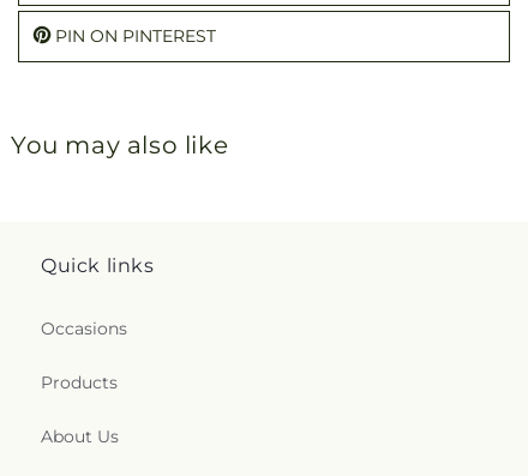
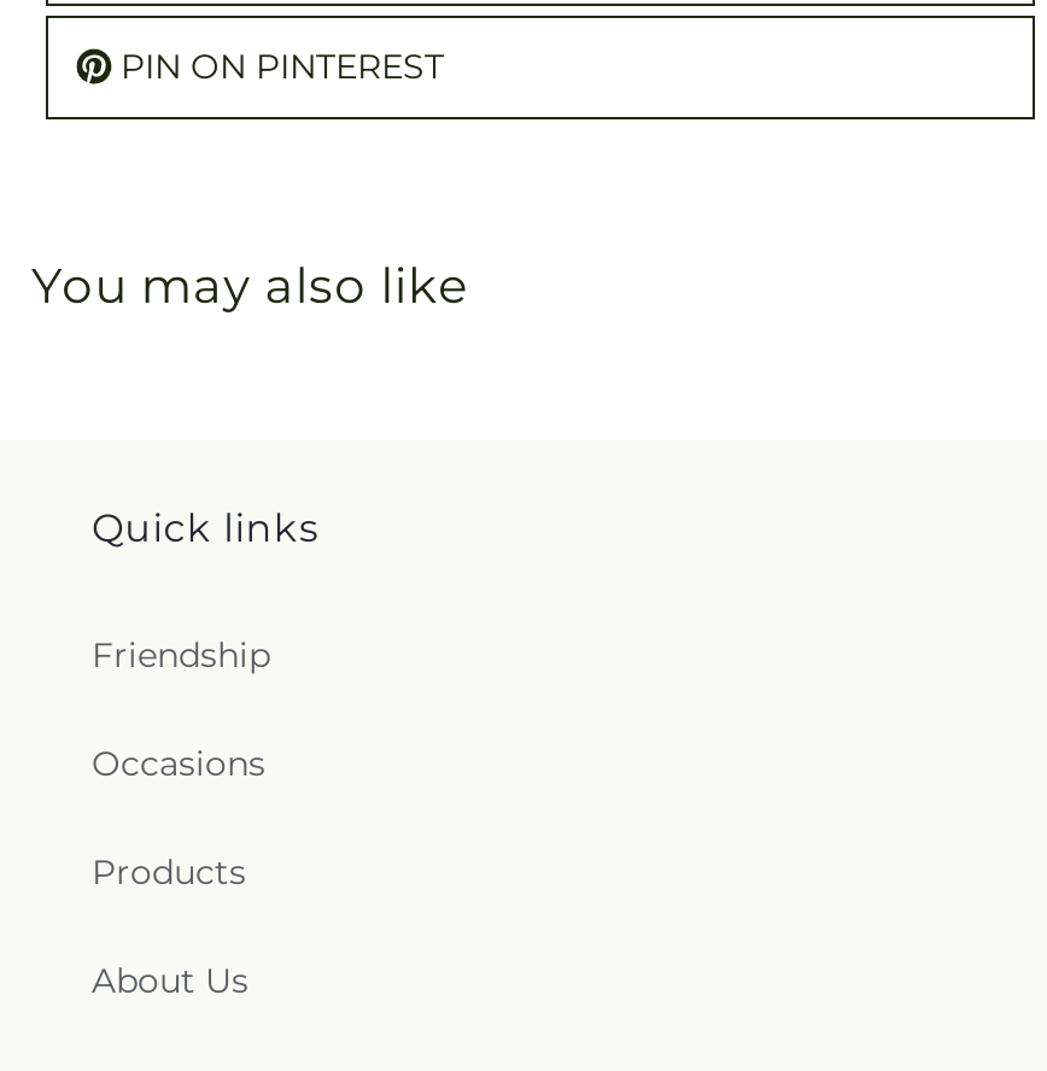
none -> [92,635,270,678] Friendship

